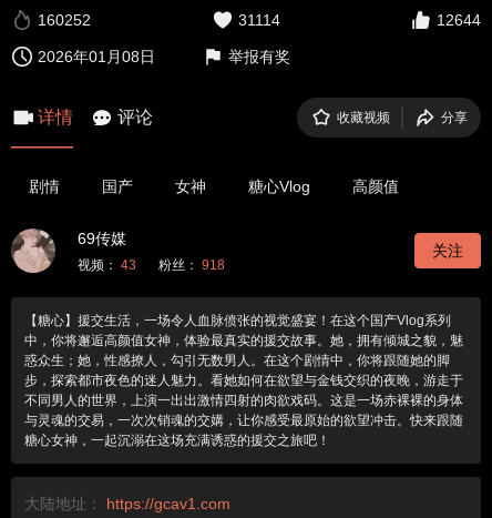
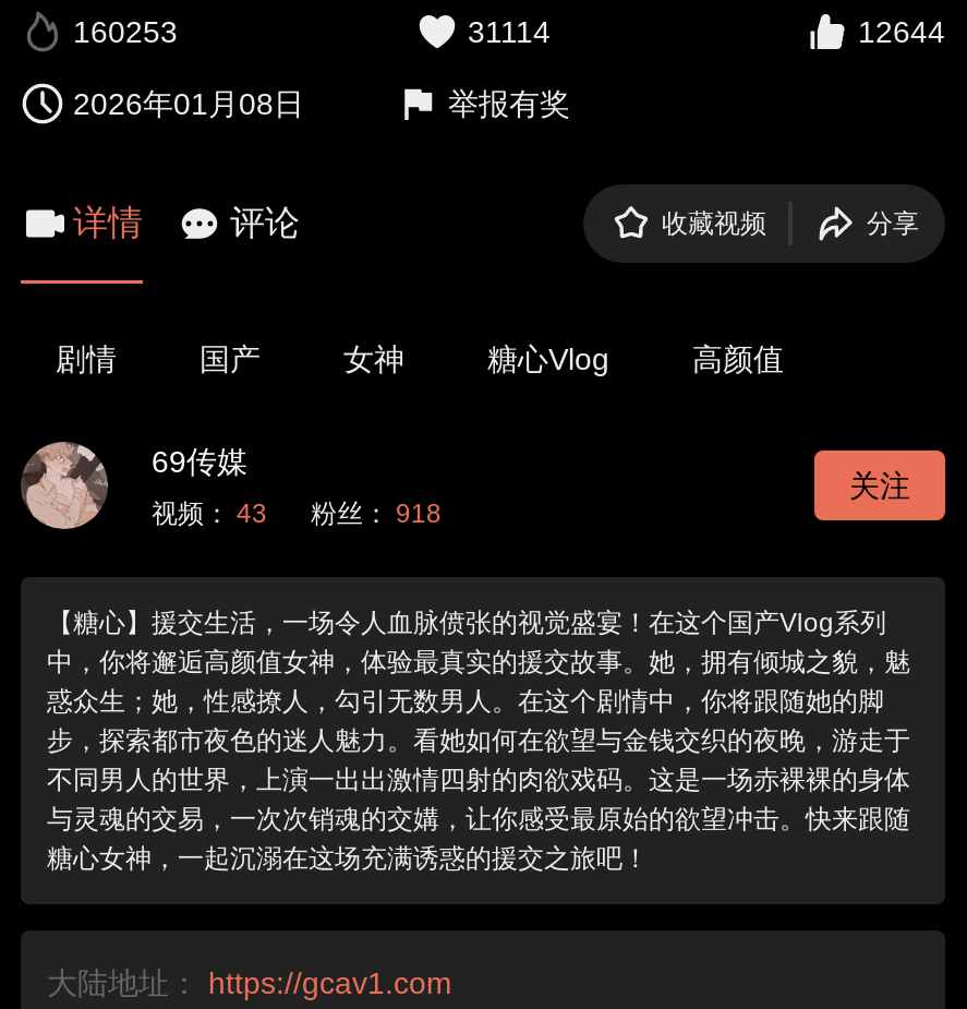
[38,11,91,28] 160252 -> [73,13,178,48] 160253

